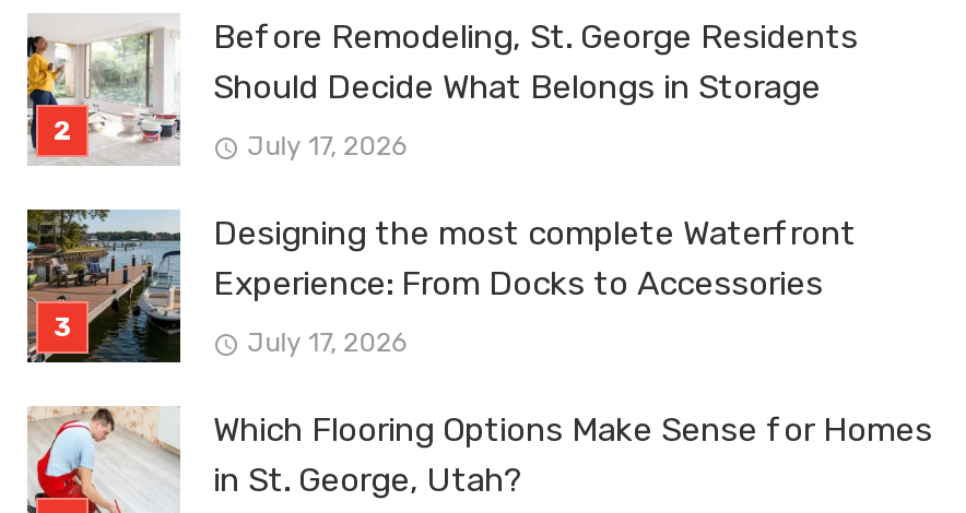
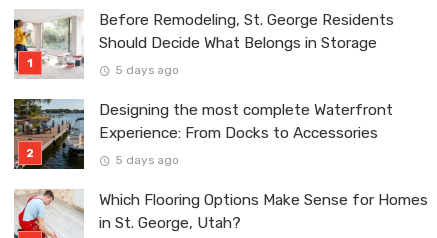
[247,131,407,162] July 17, 2026 -> [115,63,179,77] 5 days ago
[247,328,407,358] July 17, 2026 -> [115,153,179,167] 5 days ago

